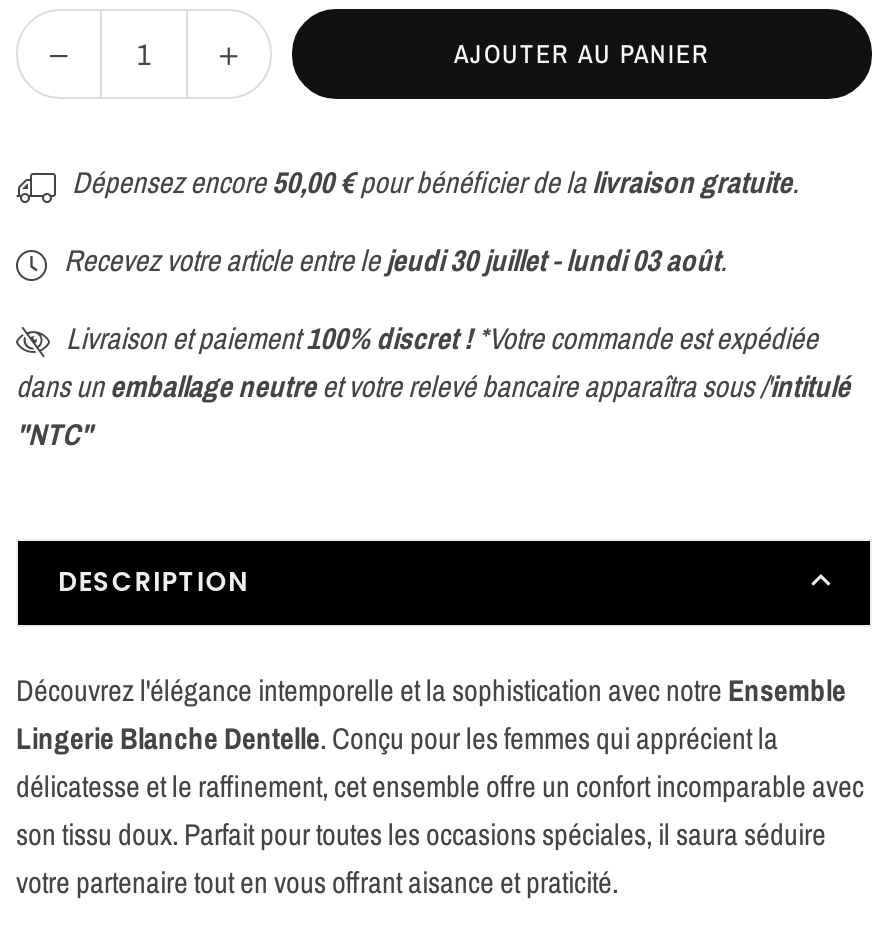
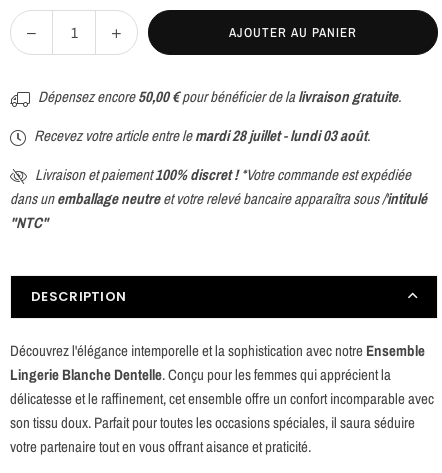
[64,240,726,282] Recevez votre article entre lejeudi 30 juillet-lundi 03 août. -> [34,125,370,146] Recevez votre article entre lemardi 28 juillet-lundi 03 août.

